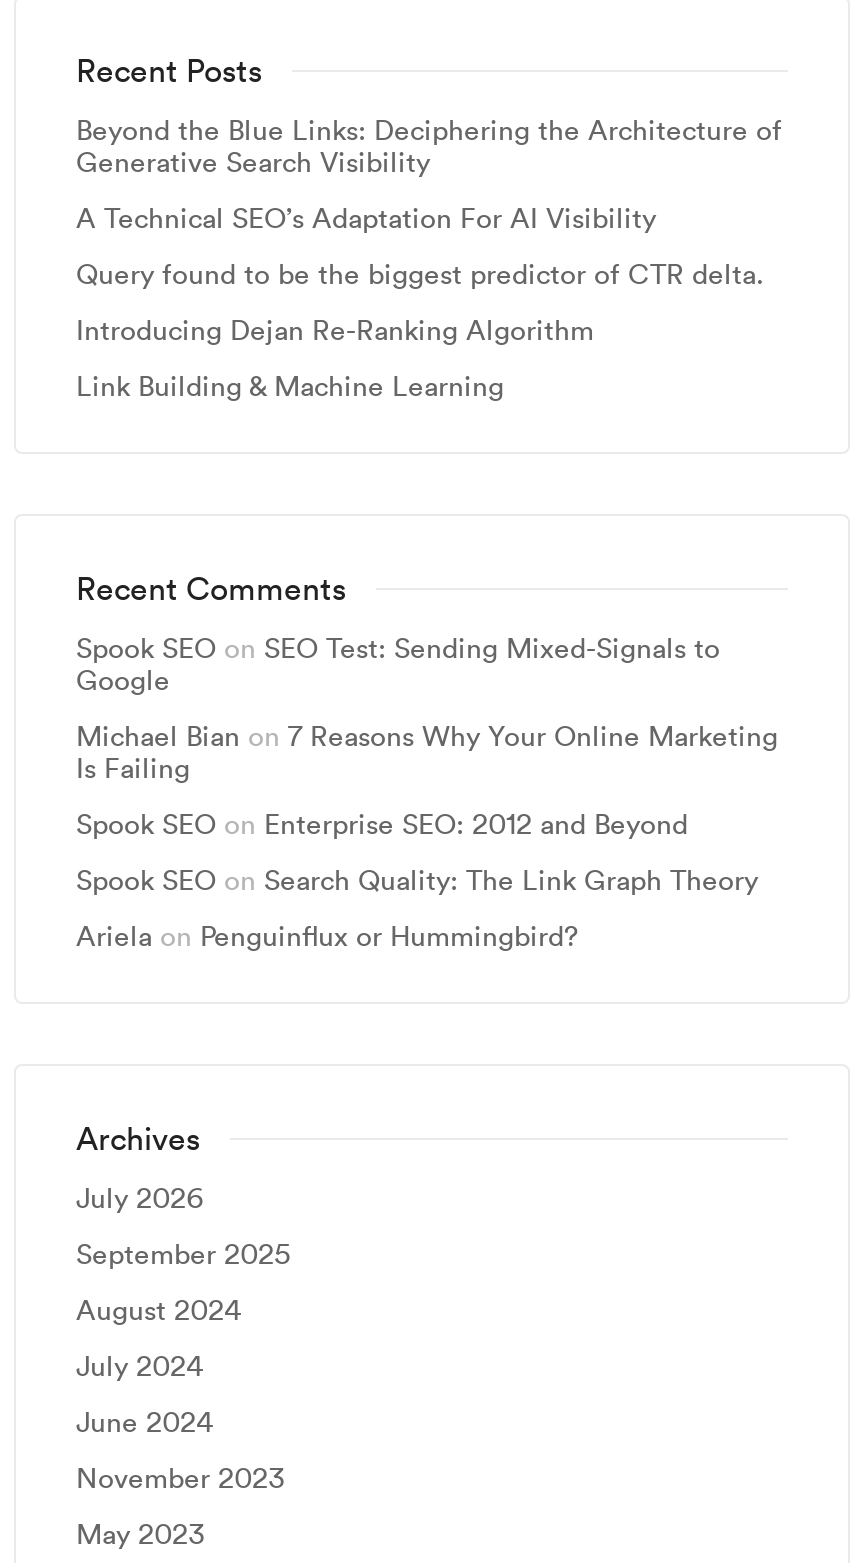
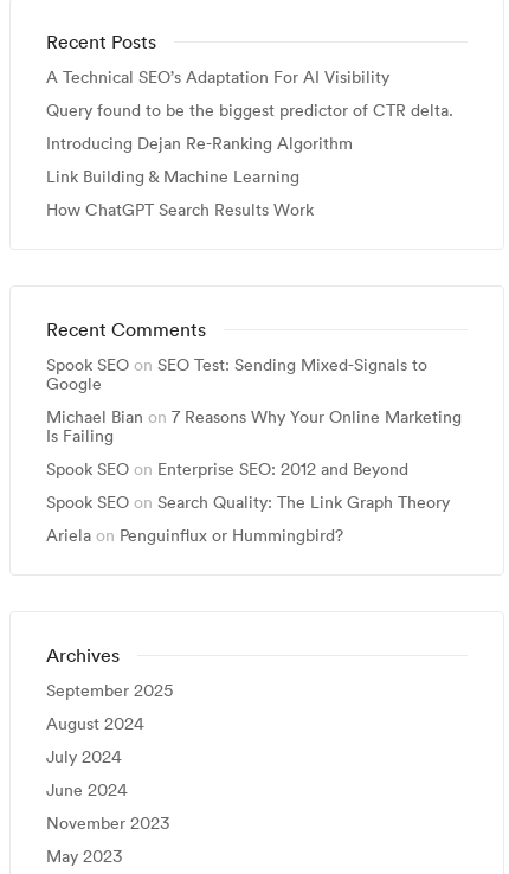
[76,113,782,181] Beyond the Blue Links: Deciphering the Architecture of | Generative Search Visibility -> none
none -> [46,199,314,221] How ChatGPT Search Results Work
[76,1181,204,1217] July 2026 -> none

